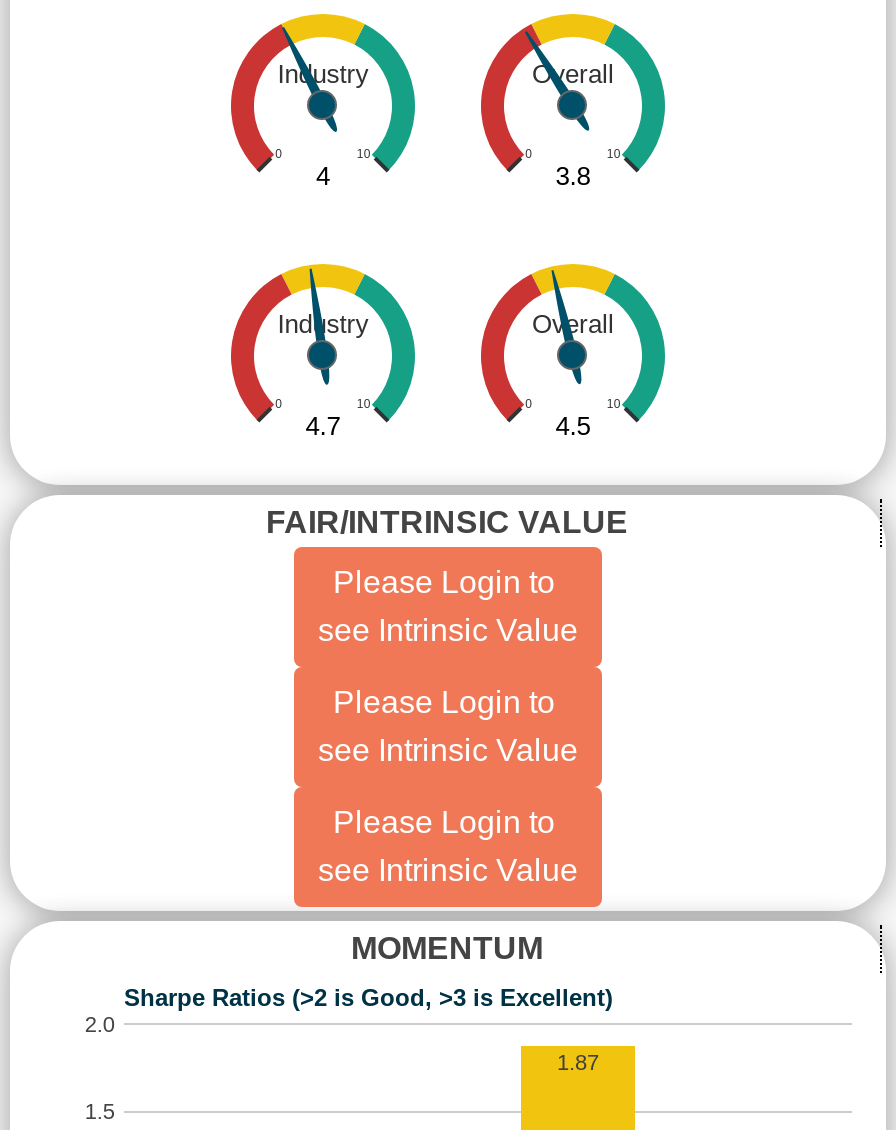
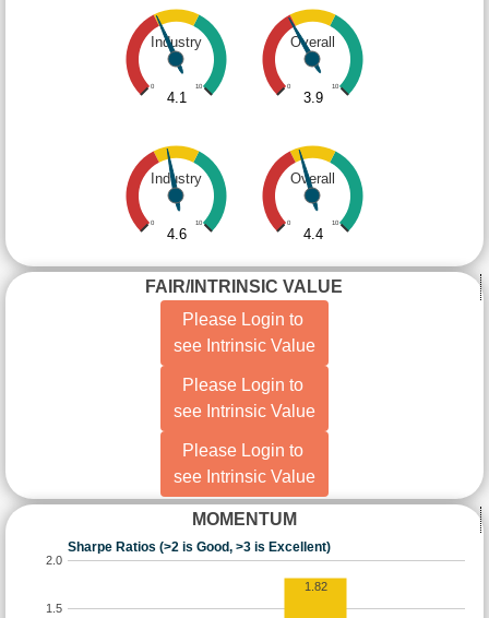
[316,161,330,191] 4 -> [166,90,186,106] 4.1
[556,161,590,191] 3.8 -> [303,90,323,106] 3.9
[306,411,340,441] 4.7 -> [166,226,186,243] 4.6
[556,411,590,441] 4.5 -> [303,226,323,243] 4.4
[557,1050,599,1075] 1.87 -> [304,580,327,593] 1.82

